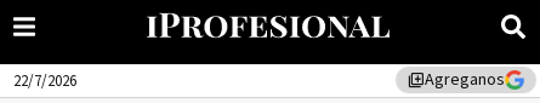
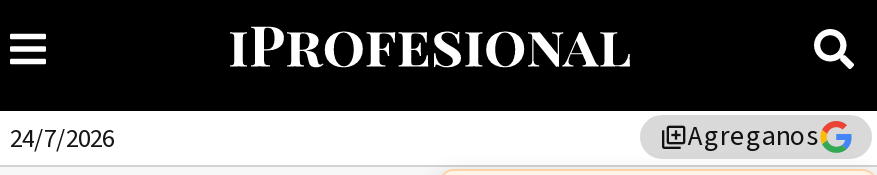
[13,71,76,92] 22/7/2026 -> [10,123,114,157] 24/7/2026

